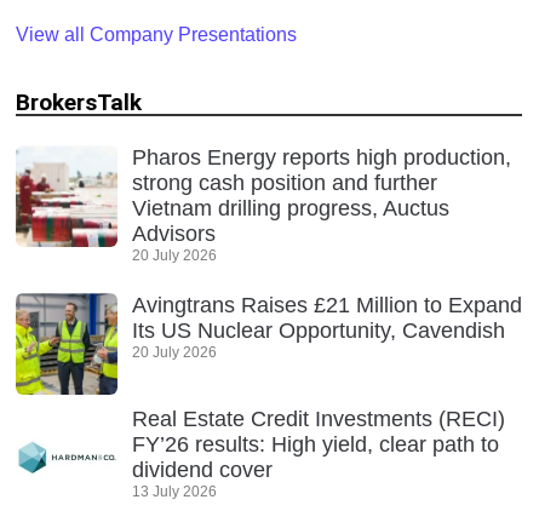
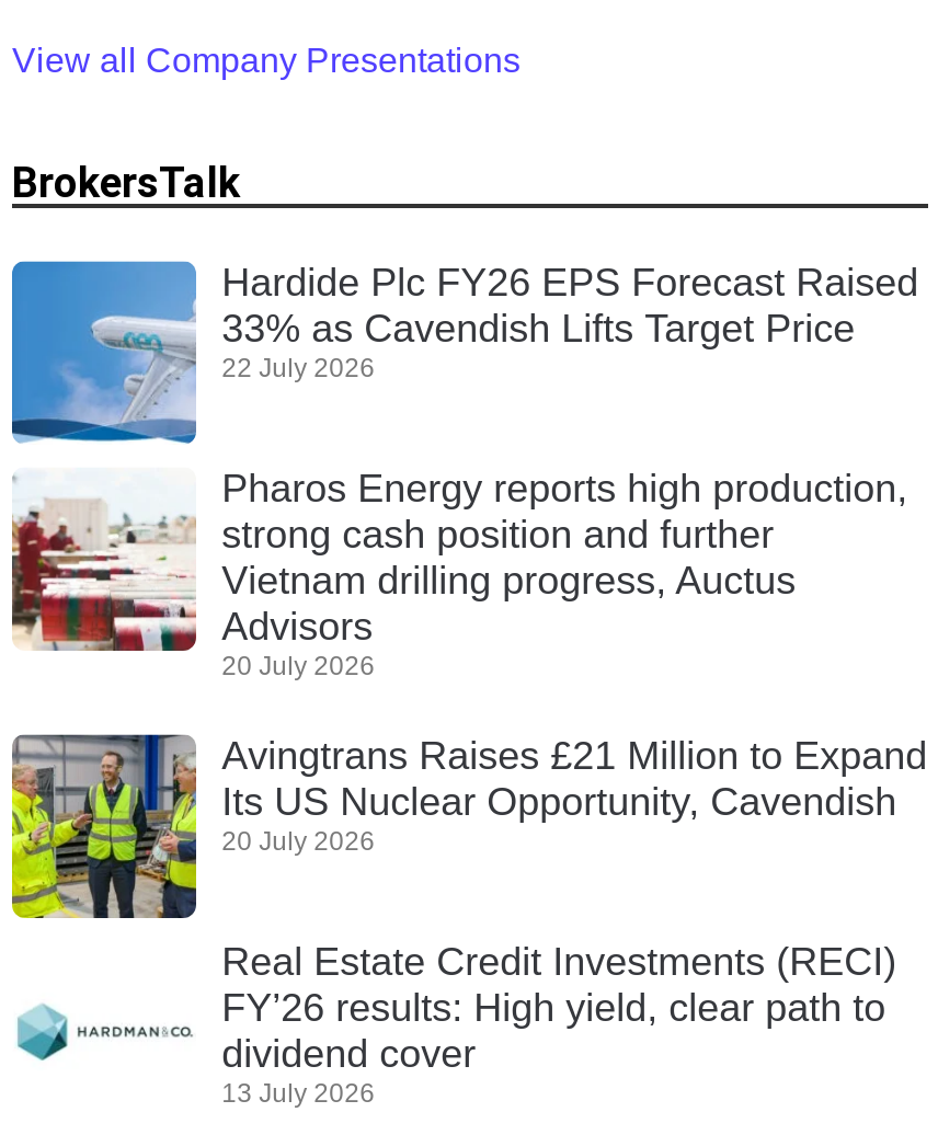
none -> [10,260,918,446] [image] | Hardide Plc FY26 EPS Forecast Raised | 33% as Cavendish Lifts Target Price | 22 July 2026

